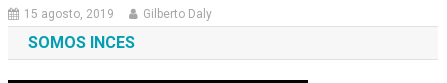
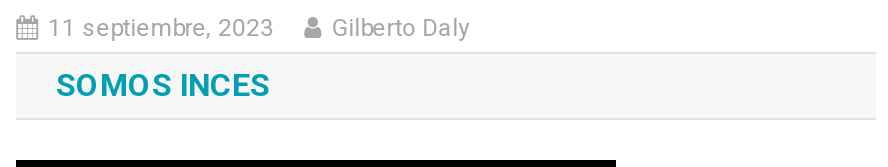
[24,7,114,21] 15 agosto, 2019 -> [48,14,274,42] 11 septiembre, 2023

